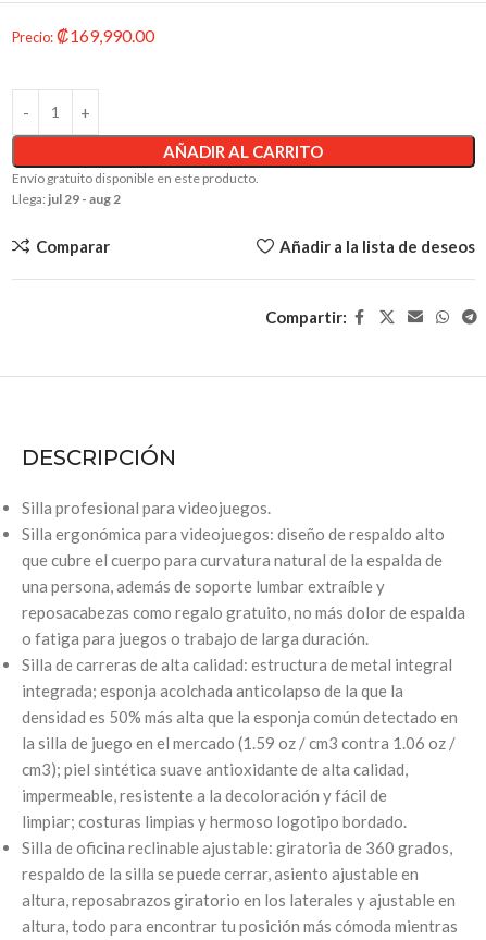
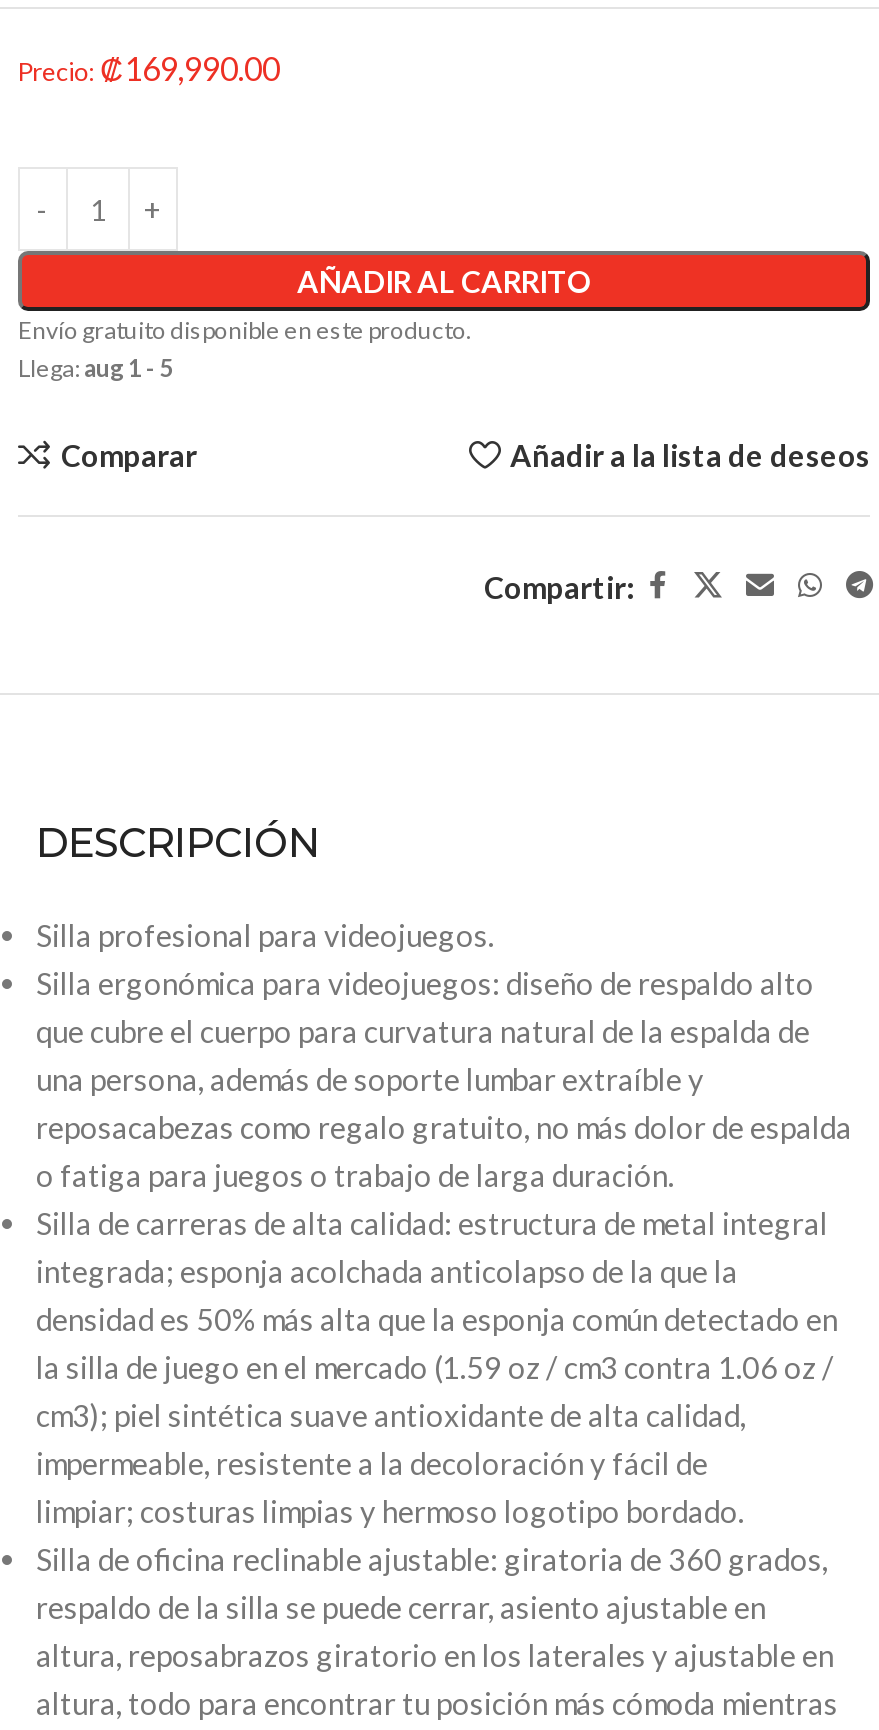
[12,191,121,207] Llega: jul 29 - aug 2 -> [18,354,174,384] Llega: aug 1 - 5

